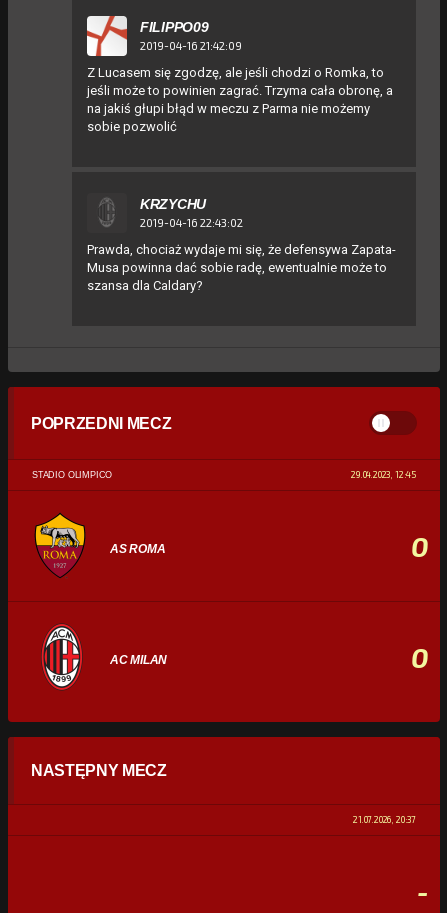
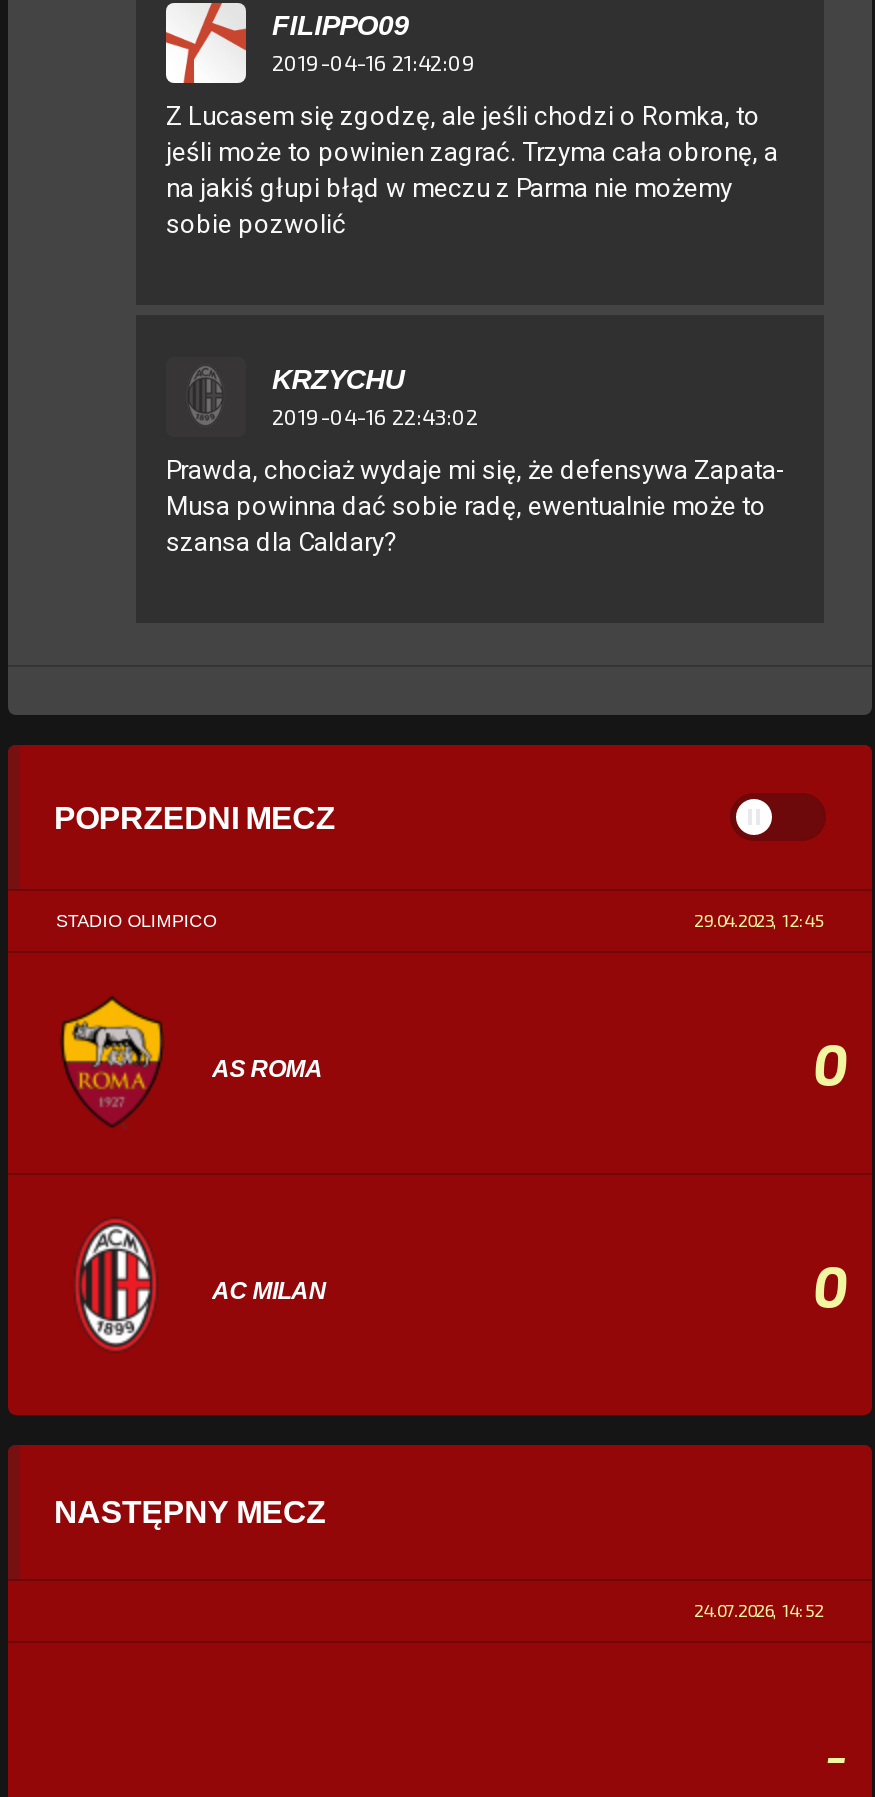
[353,814,416,825] 21.07.2026, 20:37 -> [694,1599,824,1621] 24.07.2026, 14:52

